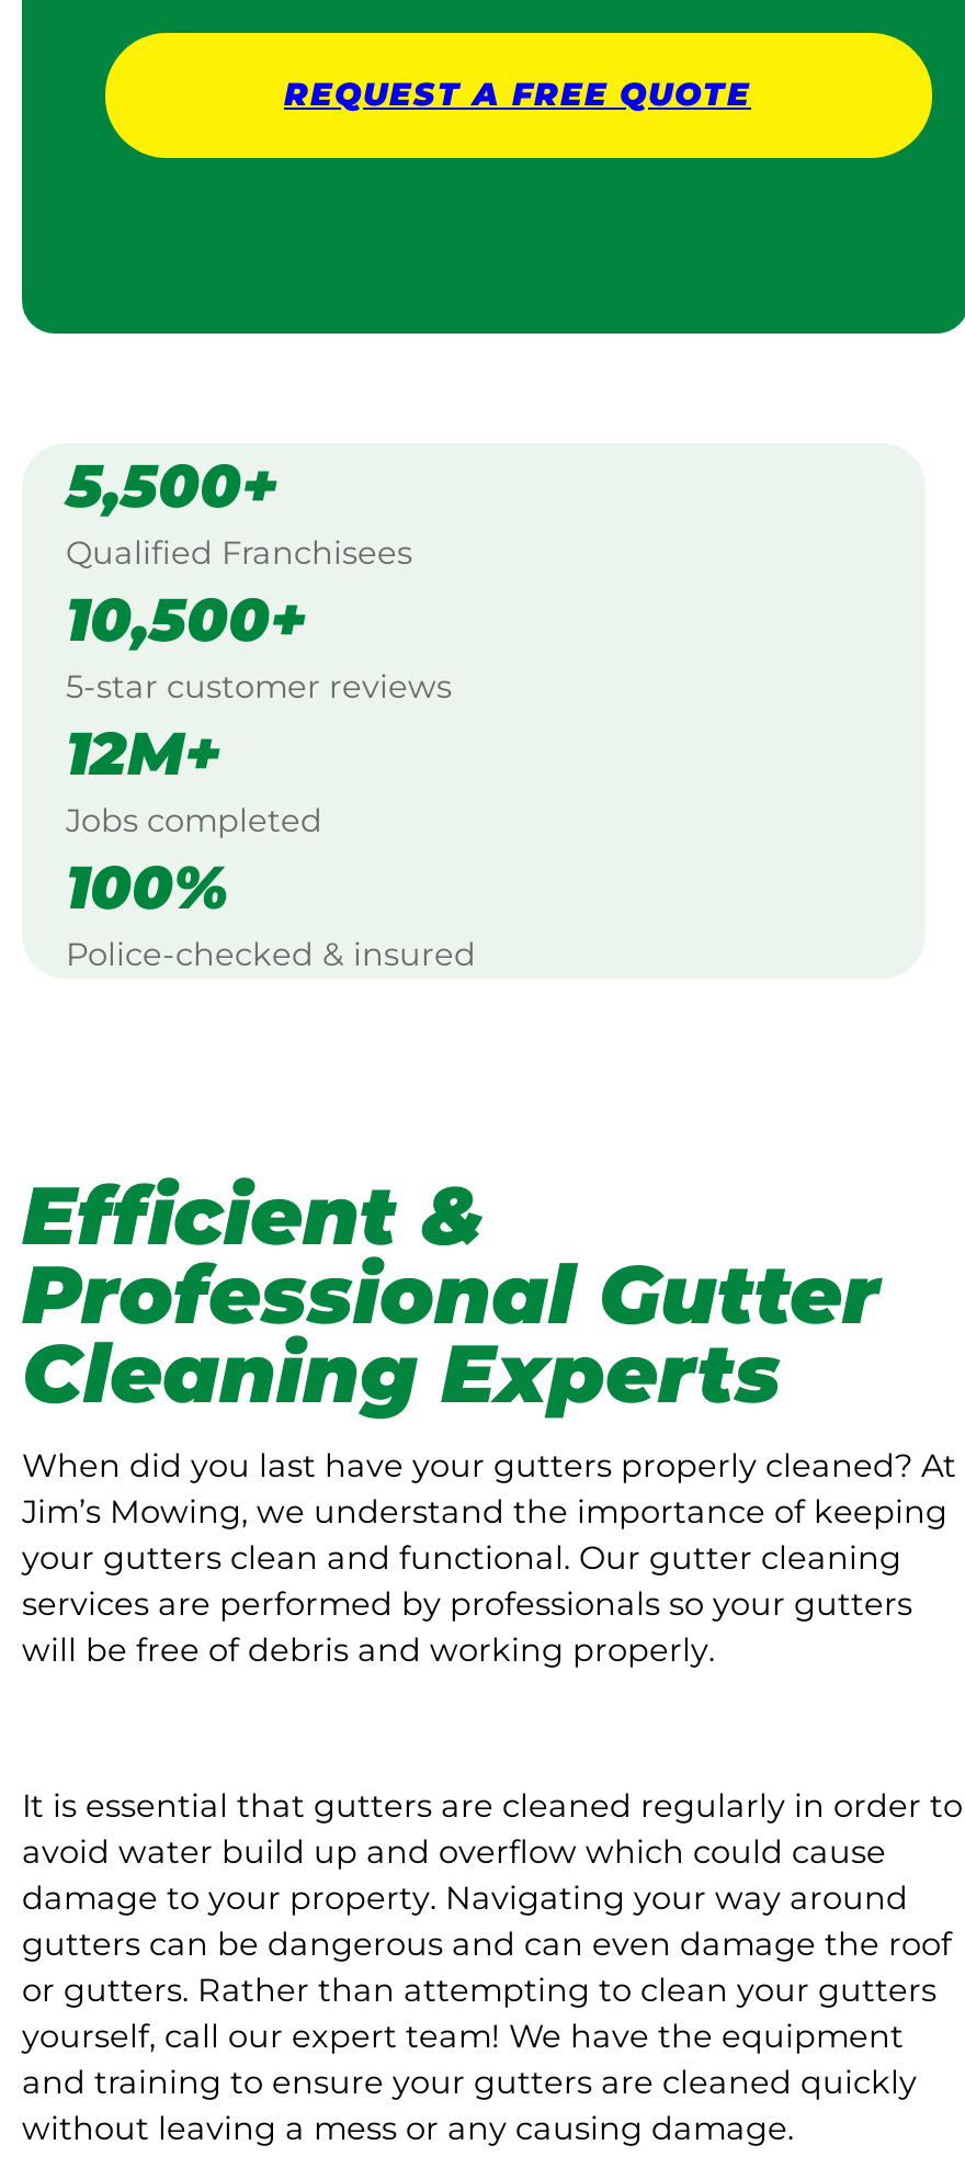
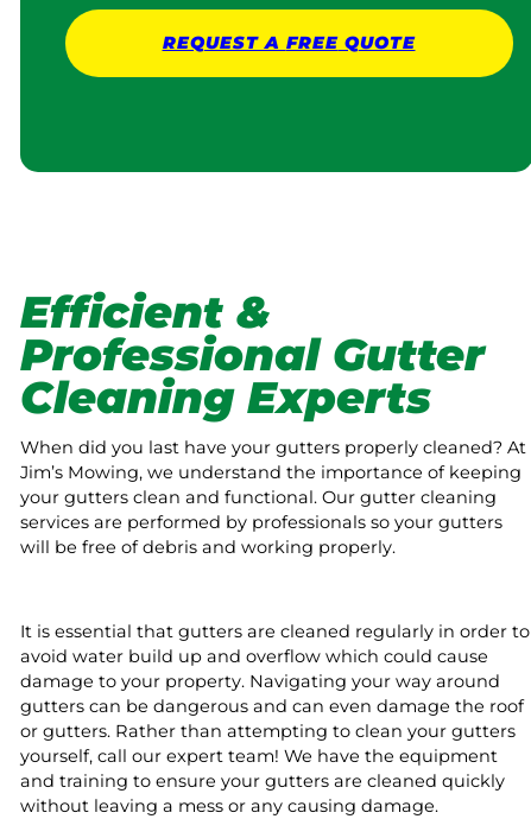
[66,449,476,973] 5,500+ | Qualified Franchisees | 10,500+ | 5-star customer reviews | 12M+ | Jobs completed | 100% | Police-checked & insured -> none

